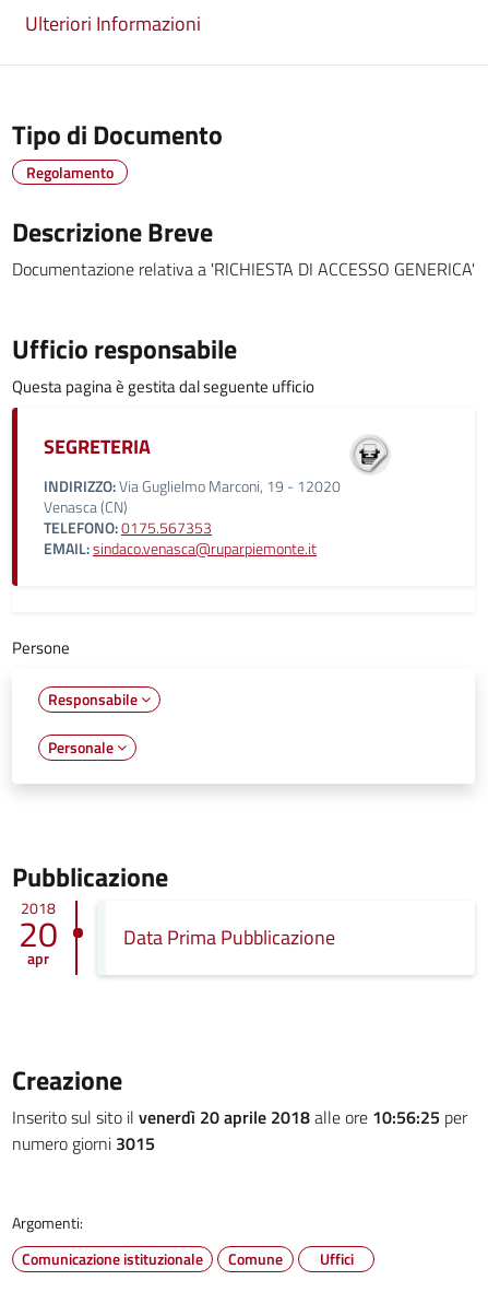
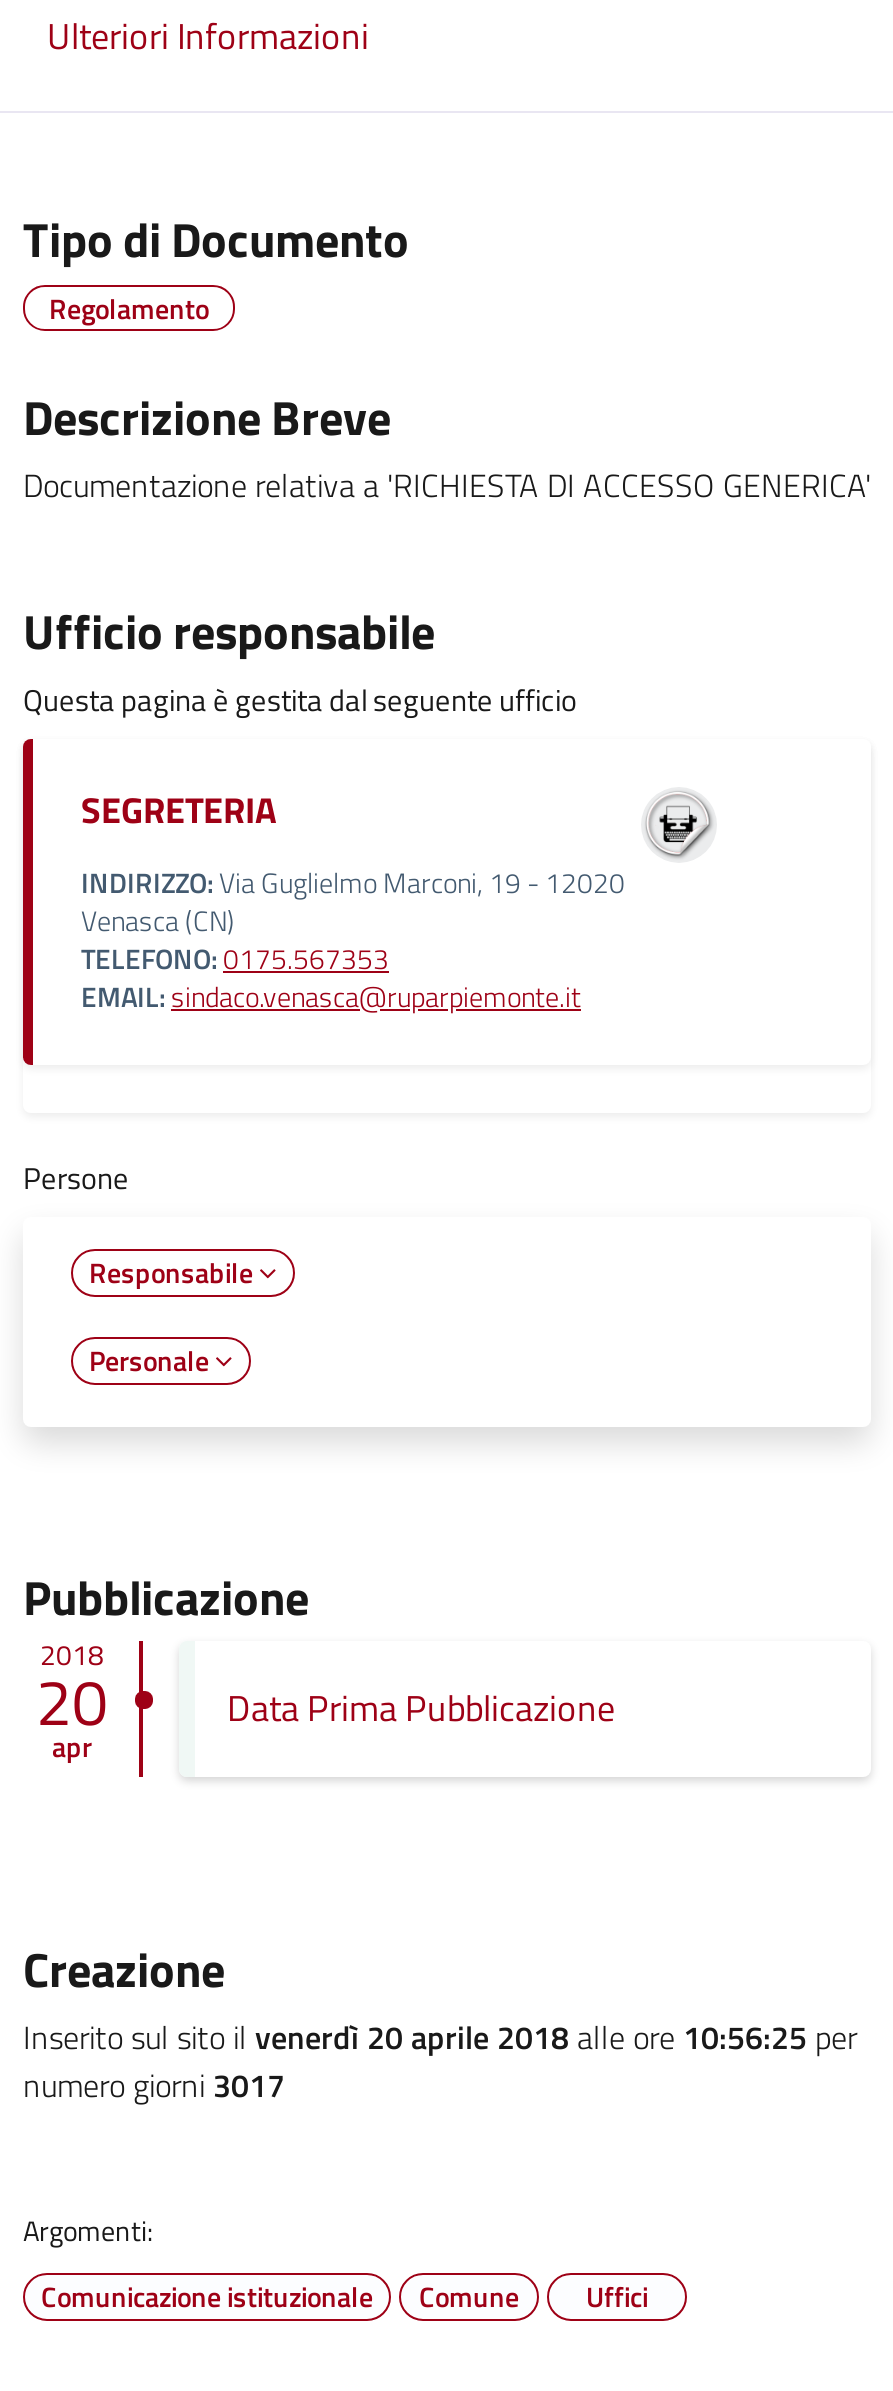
[12,1130,155,1156] numero giorni 3015 -> [23,2061,285,2109] numero giorni 3017

